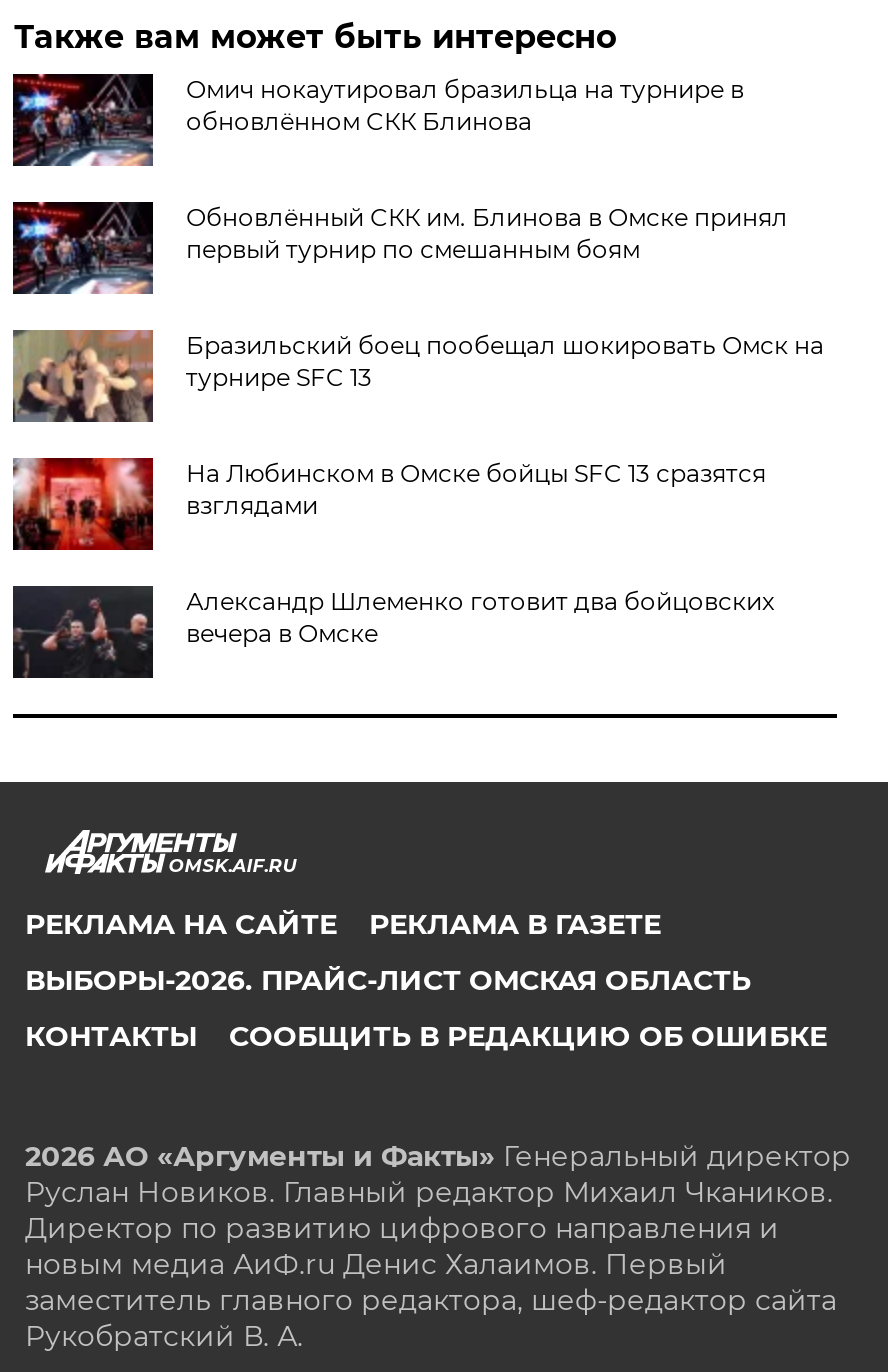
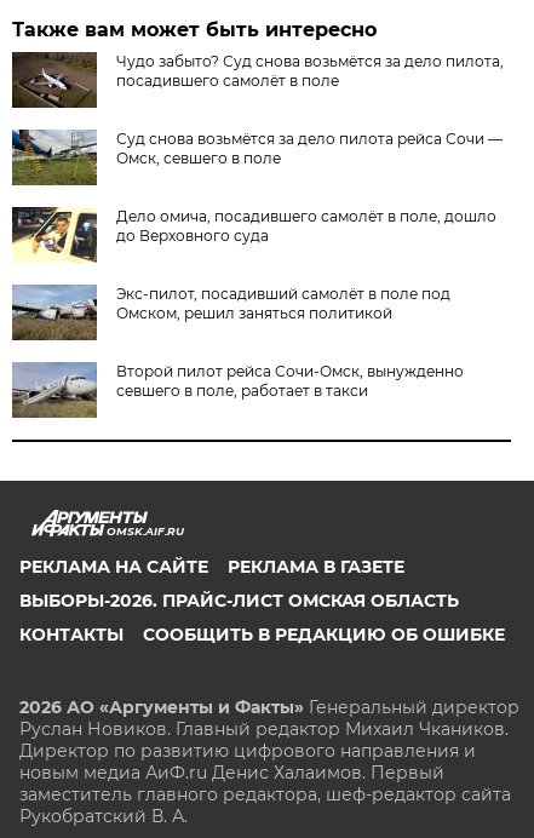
[13,72,744,168] [image] | Омич нокаутировал бразильца на турнире в | обновлённом СКК Блинова -> [12,51,504,109] [image] | Чудо забыто? Суд снова возьмётся за дело пилота, | посадившего самолёт в поле
[11,200,788,296] [image] | Обновлённый СКК им. Блинова в Омске принял | первый турнир по смешанным боям -> [11,129,503,186] [image] | Суд снова возьмётся за дело пилота рейса Сочи — | Омск, севшего в поле
[11,328,824,424] [image] | Бразильский боец пообещал шокировать Омск на | турнире SFC 13 -> [11,206,497,263] [image] | Дело омича, посадившего самолёт в поле, дошло | до Верховного суда
[13,456,766,552] [image] | На Любинском в Омске бойцы SFC 13 сразятся | взглядами -> [11,283,451,341] [image] | Экс-пилот, посадивший самолёт в поле под | Омском, решил заняться политикой
[13,584,774,680] [image] | Александр Шлеменко готовит два бойцовских | вечера в Омске -> [11,361,464,419] [image] | Второй пилот рейса Сочи-Омск, вынужденно | севшего в поле, работает в такси

